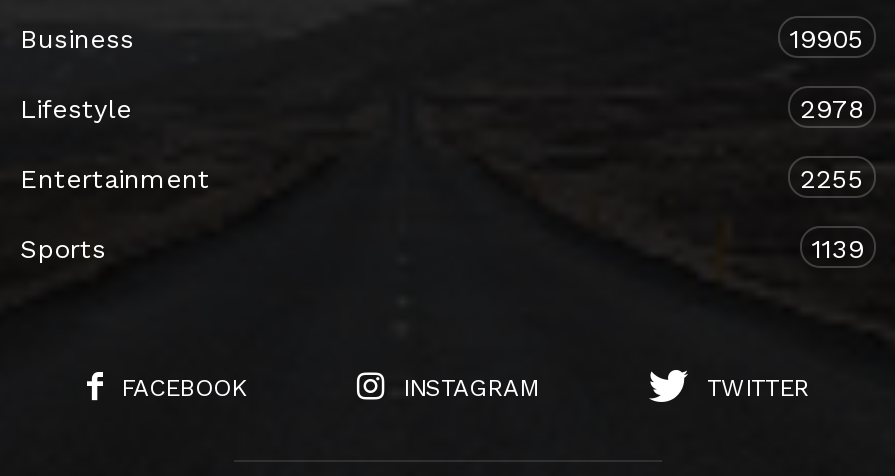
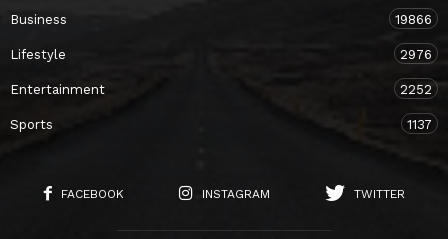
[790,24,864,54] 19905 -> [395,12,432,27] 19866
[800,94,864,124] 2978 -> [400,47,432,62] 2976
[800,164,864,194] 2255 -> [400,82,432,97] 2252
[812,234,864,264] 1139 -> [407,117,432,132] 1137

